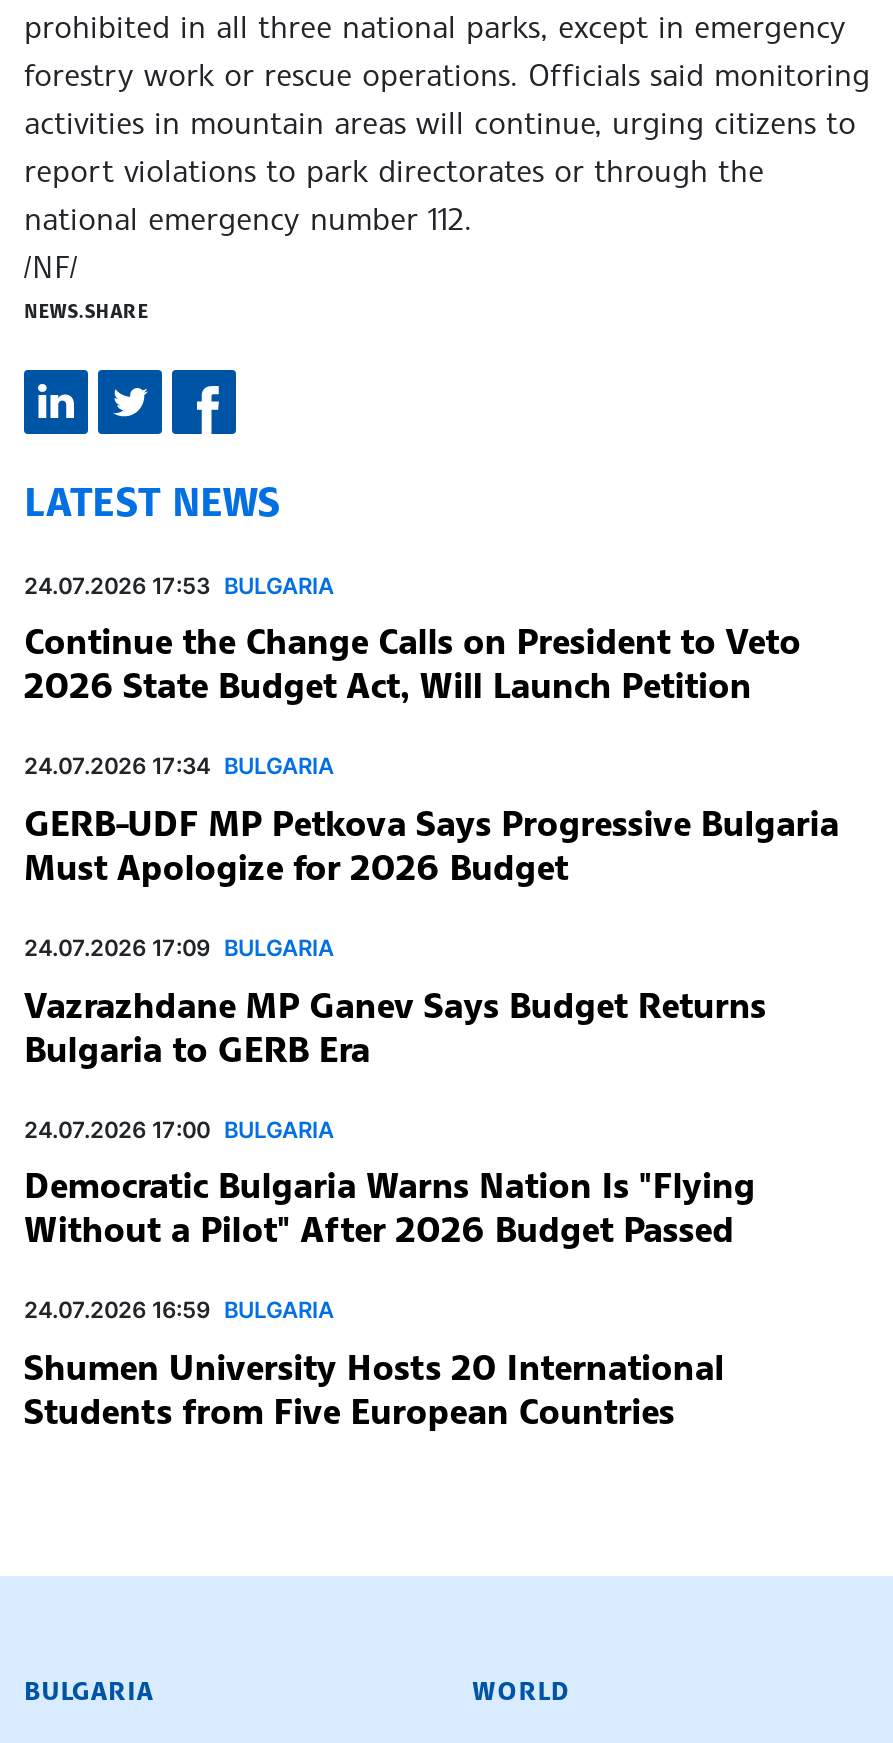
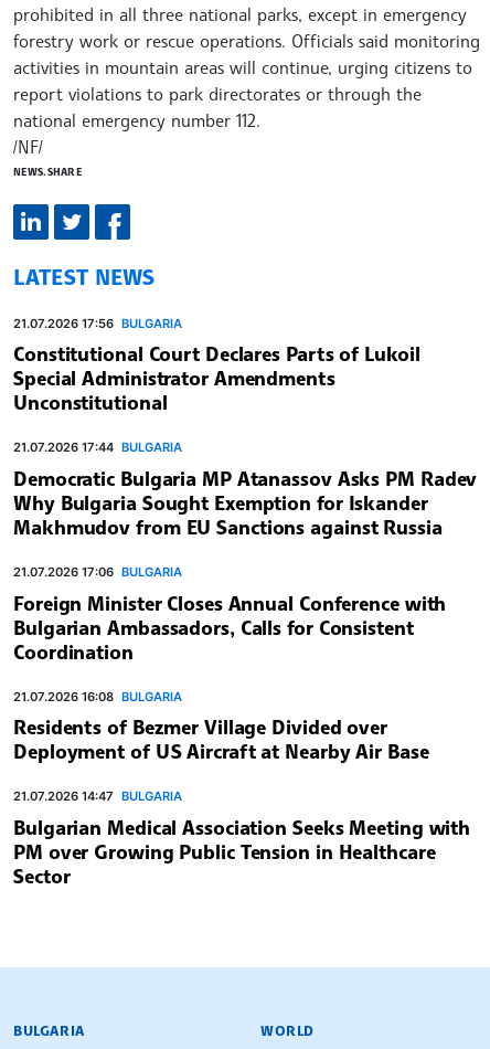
[24,571,801,707] 24.07.2026 17:53 BULGARIA | Continue the Change Calls on President to Veto | 2026 State Budget Act, Will Launch Petition -> [13,315,420,414] 21.07.2026 17:56 BULGARIA | Constitutional Court Declares Parts of Lukoil | Special Administrator Amendments | Unconstitutional
[24,753,839,888] 24.07.2026 17:34 BULGARIA | GERB-UDF MP Petkova Says Progressive Bulgaria | Must Apologize for 2026 Budget -> [13,440,477,539] 21.07.2026 17:44 BULGARIA | Democratic Bulgaria MP Atanassov Asks PM Radev | Why Bulgaria Sought Exemption for Iskander | Makhmudov from EU Sanctions against Russia
[24,934,766,1069] 24.07.2026 17:09 BULGARIA | Vazrazhdane MP Ganev Says Budget Returns | Bulgaria to GERB Era -> [13,564,446,663] 21.07.2026 17:06 BULGARIA | Foreign Minister Closes Annual Conference with | Bulgarian Ambassadors, Calls for Consistent | Coordination
[24,1115,755,1251] 24.07.2026 17:00 BULGARIA | Democratic Bulgaria Warns Nation Is "Flying | Without a Pilot" After 2026 Budget Passed -> [13,689,429,763] 21.07.2026 16:08 BULGARIA | Residents of Bezmer Village Divided over | Deployment of US Aircraft at Nearby Air Base
[24,1297,724,1432] 24.07.2026 16:59 BULGARIA | Shumen University Hosts 20 International | Students from Five European Countries -> [13,789,470,888] 21.07.2026 14:47 BULGARIA | Bulgarian Medical Association Seeks Meeting with | PM over Growing Public Tension in Healthcare | Sector

